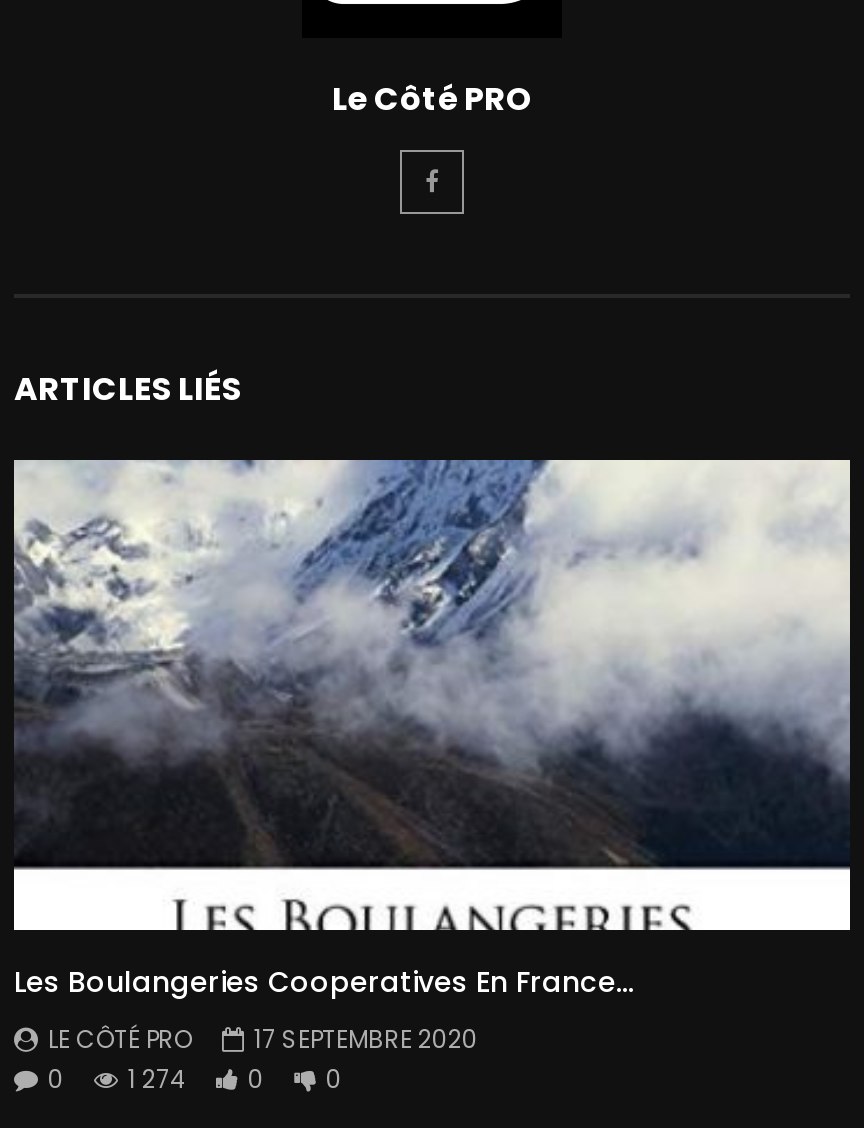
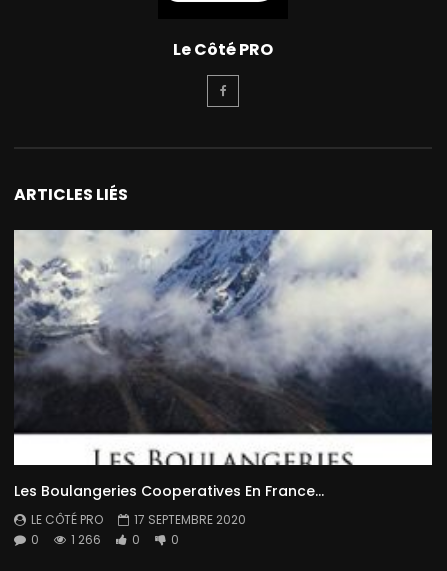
[48,1061,342,1095] 0 1 274 0 0 -> [31,531,179,548] 0 1 266 0 0

